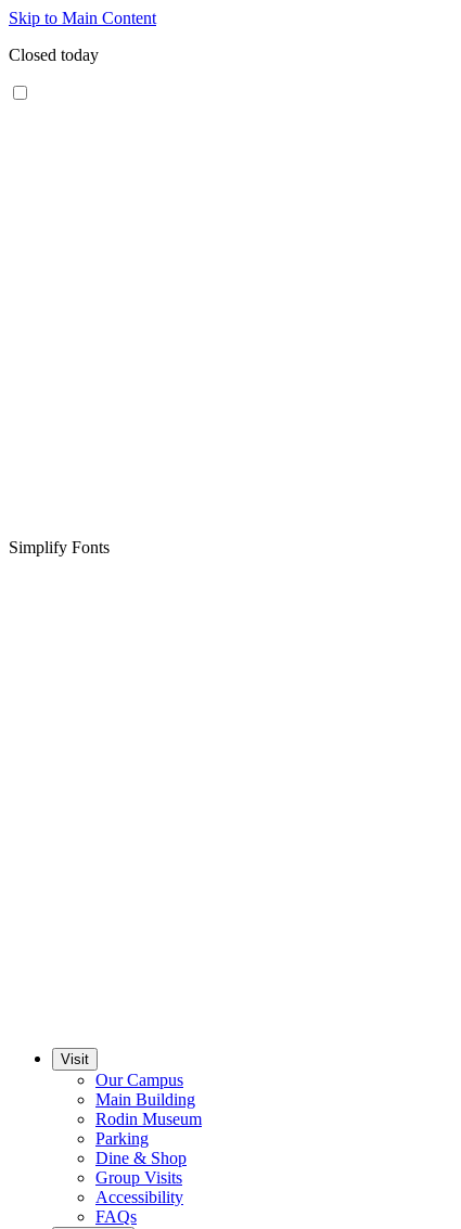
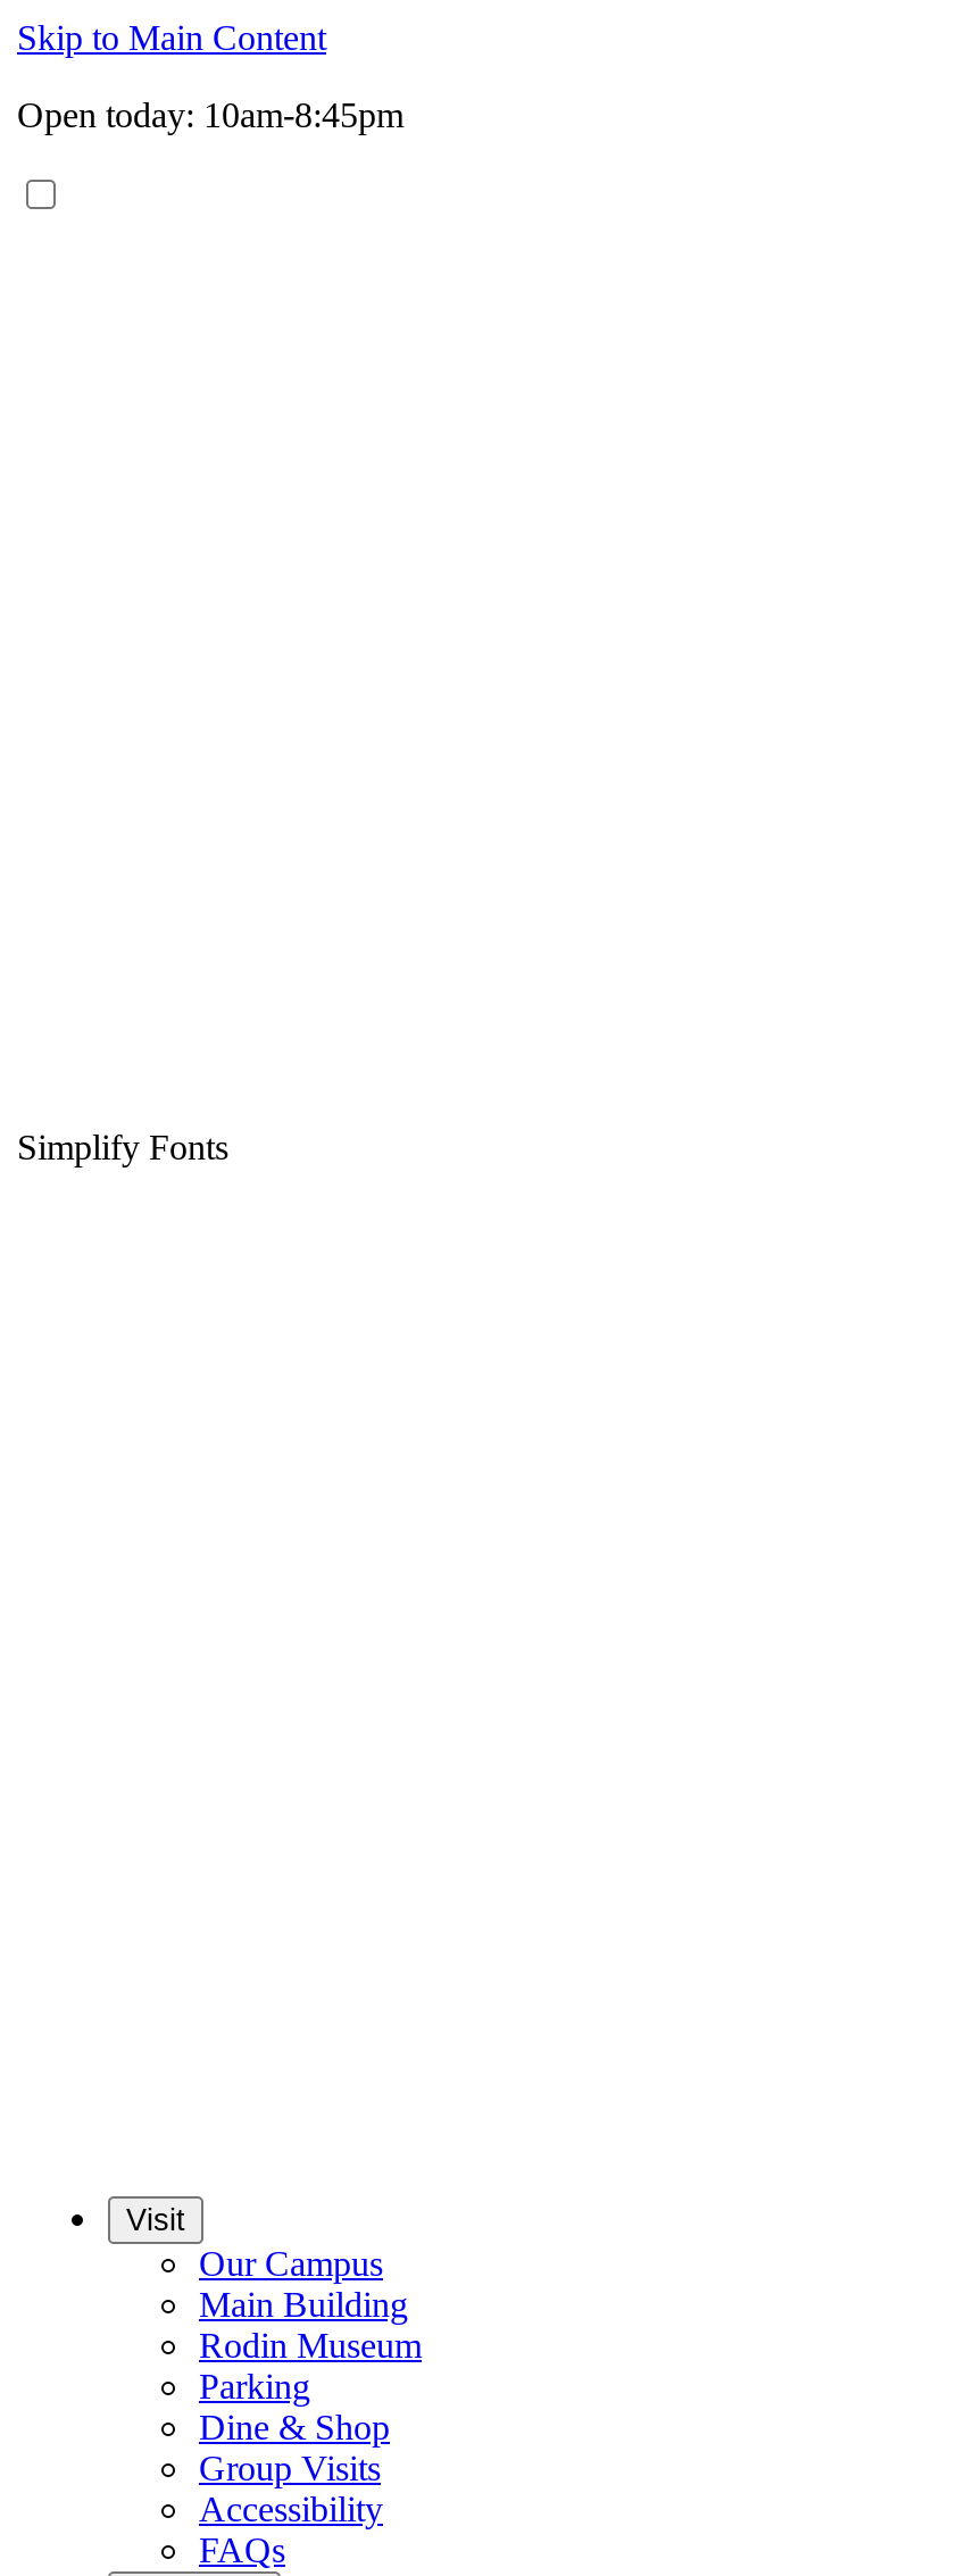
[9,46,99,64] Closed today -> [17,95,403,134] Open today: 10am-8:45pm

